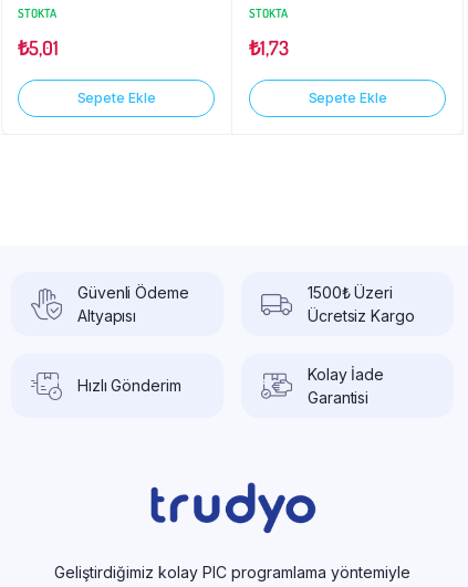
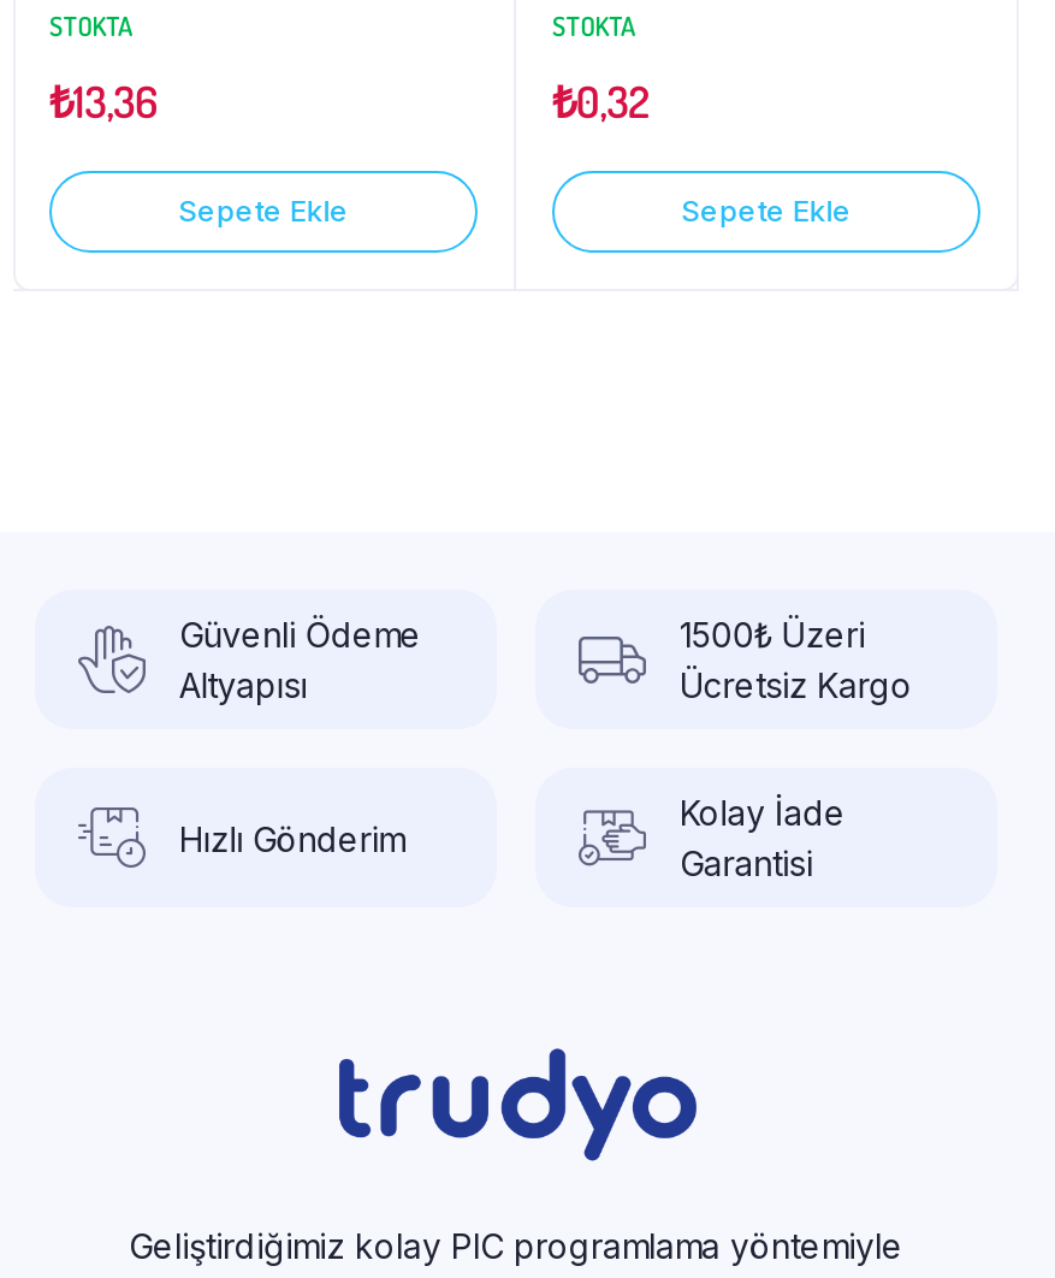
[18,35,58,59] ₺5,01 -> [49,76,159,129] ₺13,36
[249,35,288,59] ₺1,73 -> [552,76,650,129] ₺0,32

